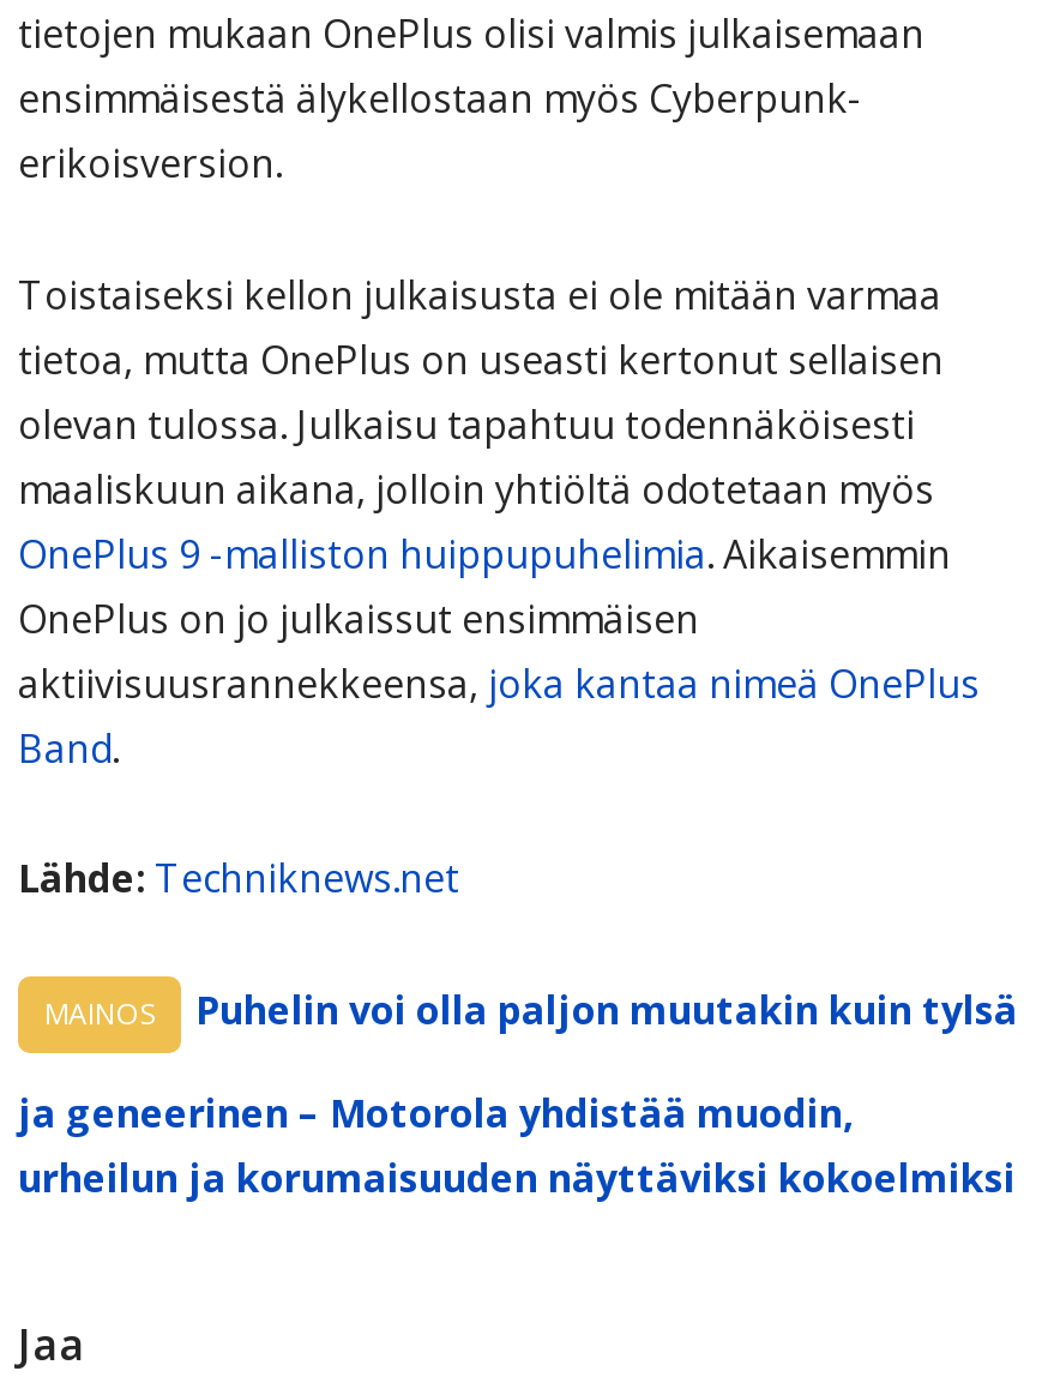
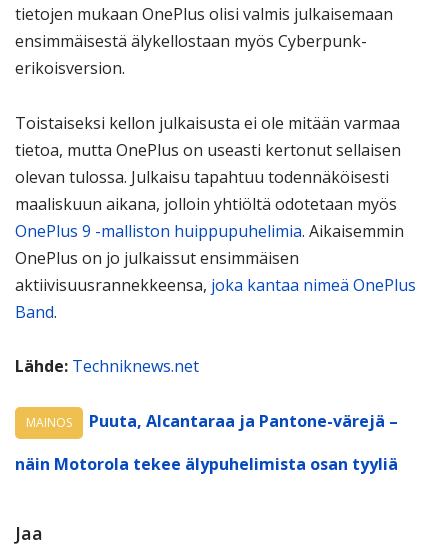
[195,983,1018,1036] Puhelin voi olla paljon muutakin kuin tylsä -> [89,410,398,432] Puuta, Alcantaraa ja Pantone-värejä –
[18,1086,1016,1204] ja geneerinen – Motorola yhdistää muodin, | urheilun ja korumaisuuden näyttäviksi kokoelmiksi -> [15,453,398,475] näin Motorola tekee älypuhelimista osan tyyliä

